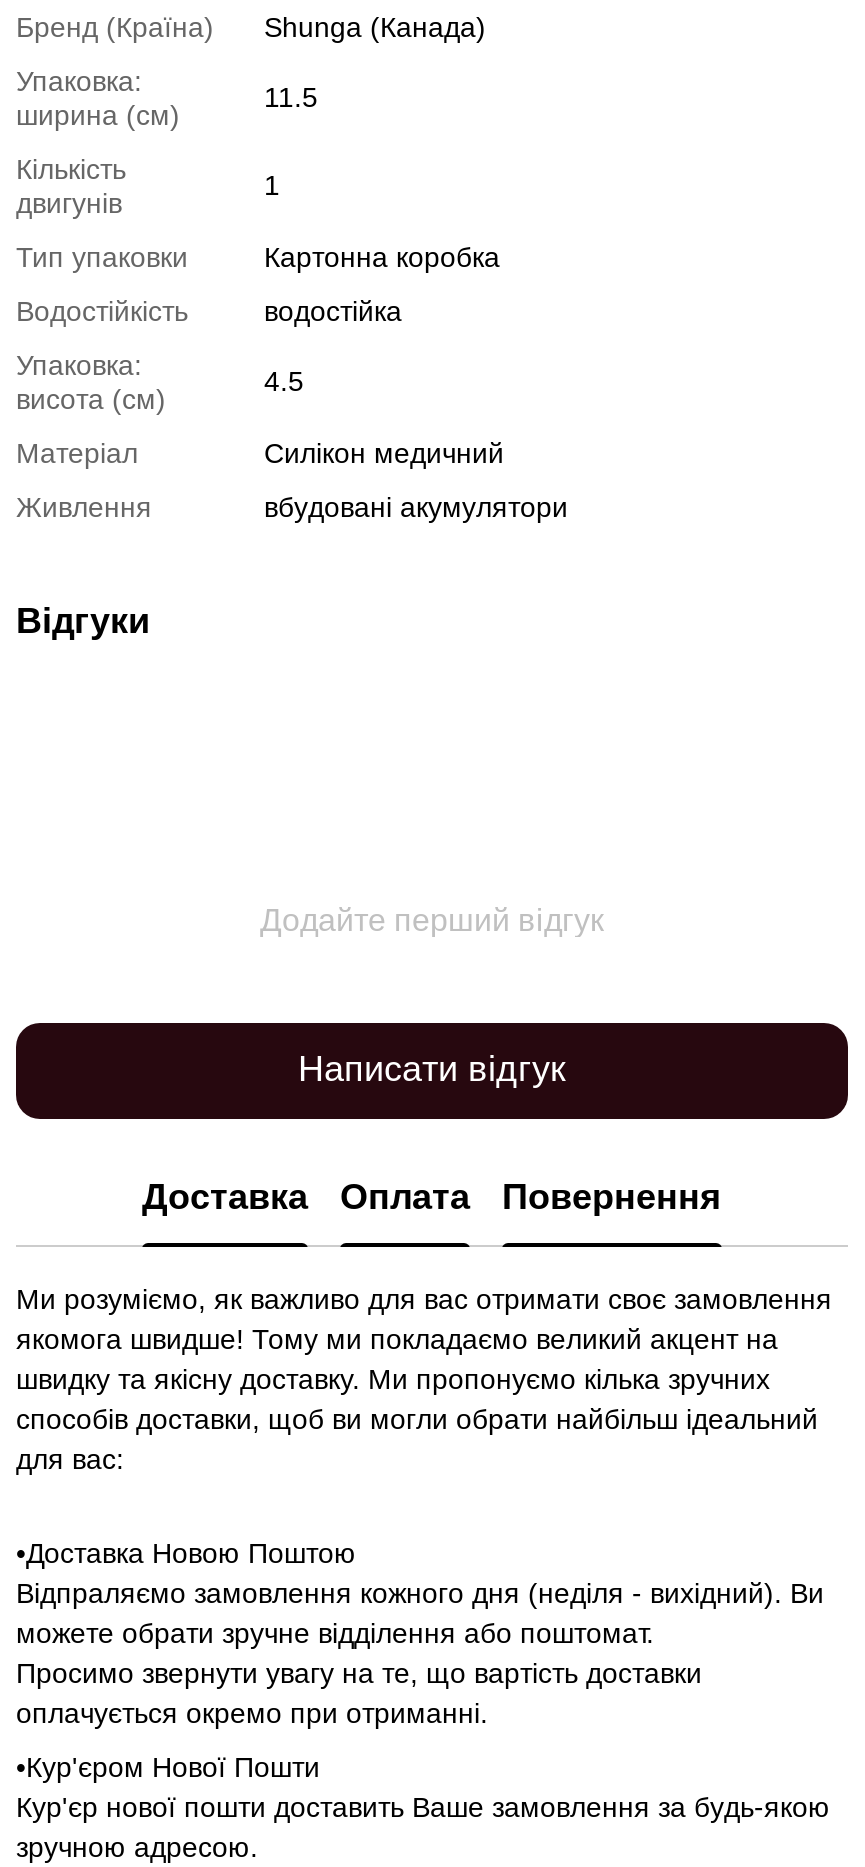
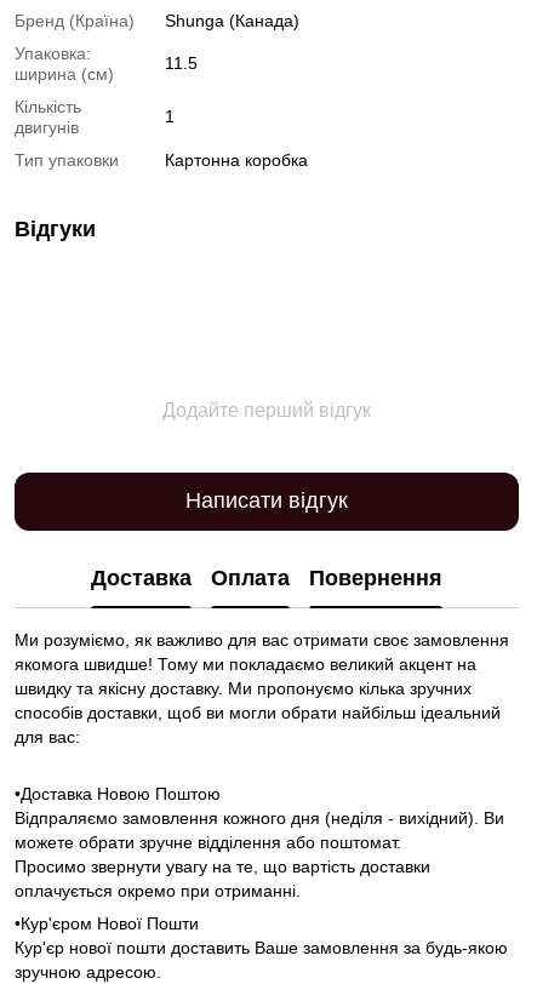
[16,294,402,414] Водостійкість | водостійка | Упаковка: | висота (см) -> none
[16,364,568,522] 4.5 | Матеріал | Силікон медичний | Живлення | вбудовані акумулятори -> none

